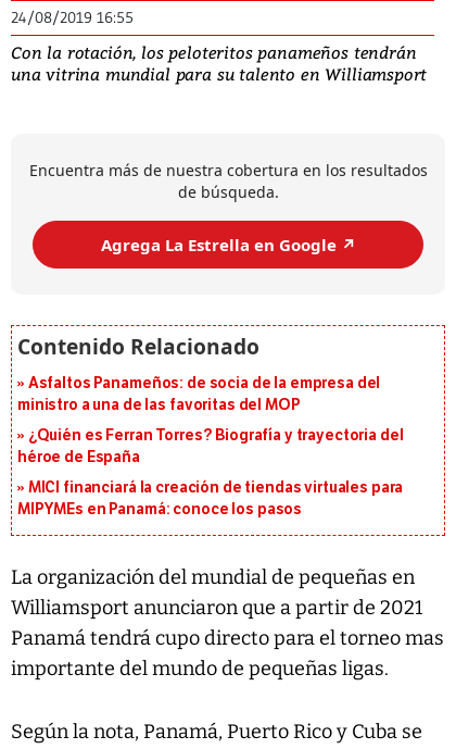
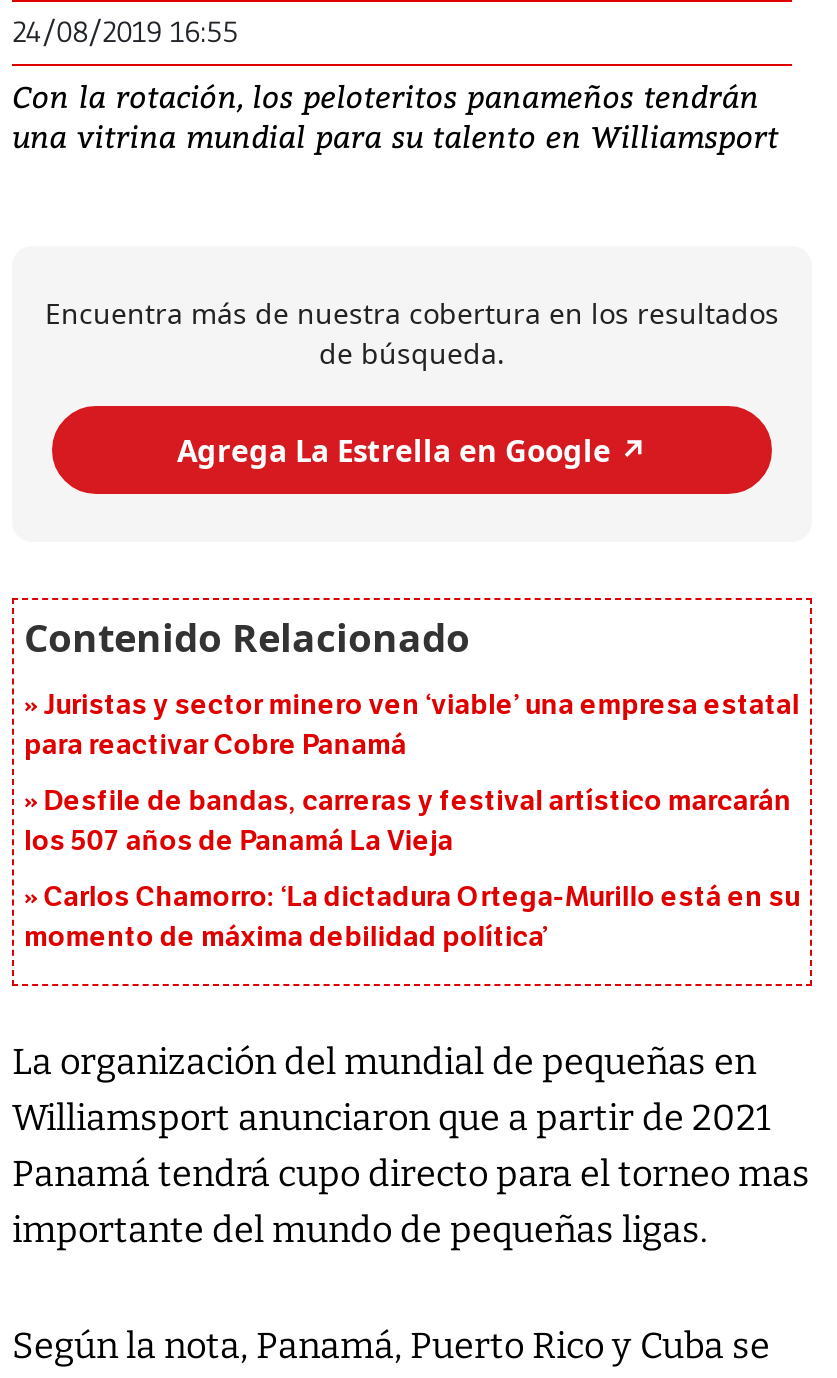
[17,374,380,415] Asfaltos Panameños: de socia de la empresa del | ministro a una de las favoritas del MOP -> [24,689,800,763] Juristas y sector minero ven ‘viable’ una empresa estatal | para reactivar Cobre Panamá
[17,427,403,467] ¿Quién es Ferran Torres? Biografía y trayectoria del | héroe de España -> [24,785,792,859] Desfile de bandas, carreras y festival artístico marcarán | los 507 años de Panamá La Vieja
[17,479,403,519] MICI financiará la creación de tiendas virtuales para | MIPYMEs en Panamá: conoce los pasos -> [24,881,800,955] Carlos Chamorro: ‘La dictadura Ortega-Murillo está en su | momento de máxima debilidad política’

